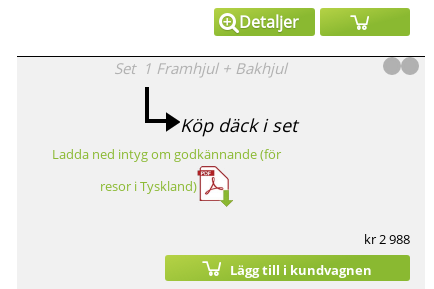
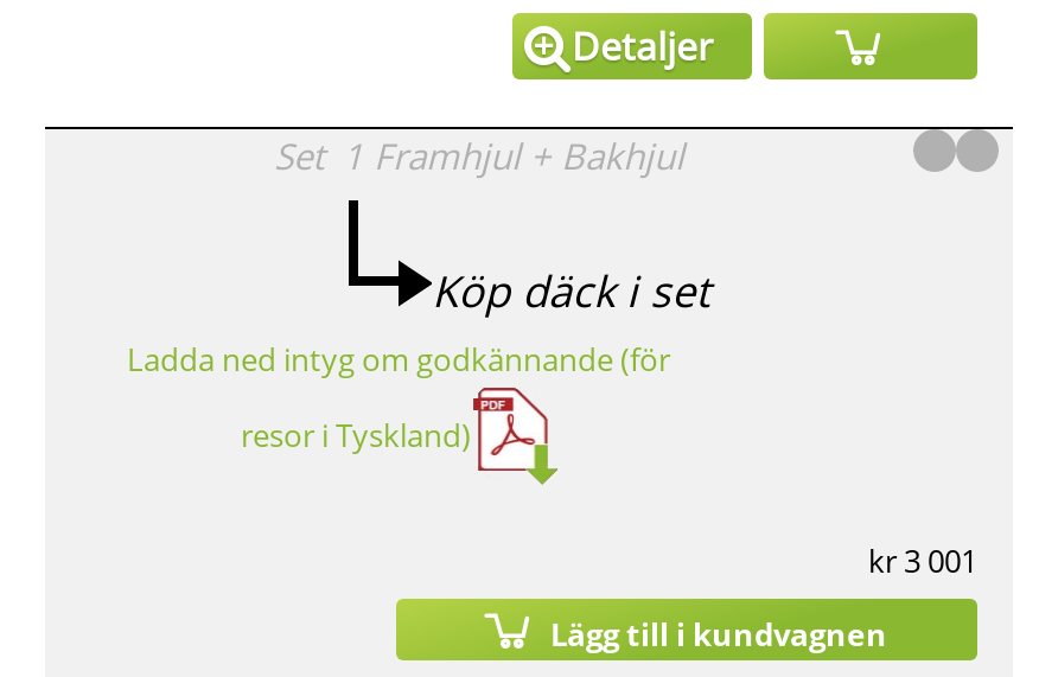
[364,230,410,248] kr 2 988 -> [868,539,977,581] kr 3 001

